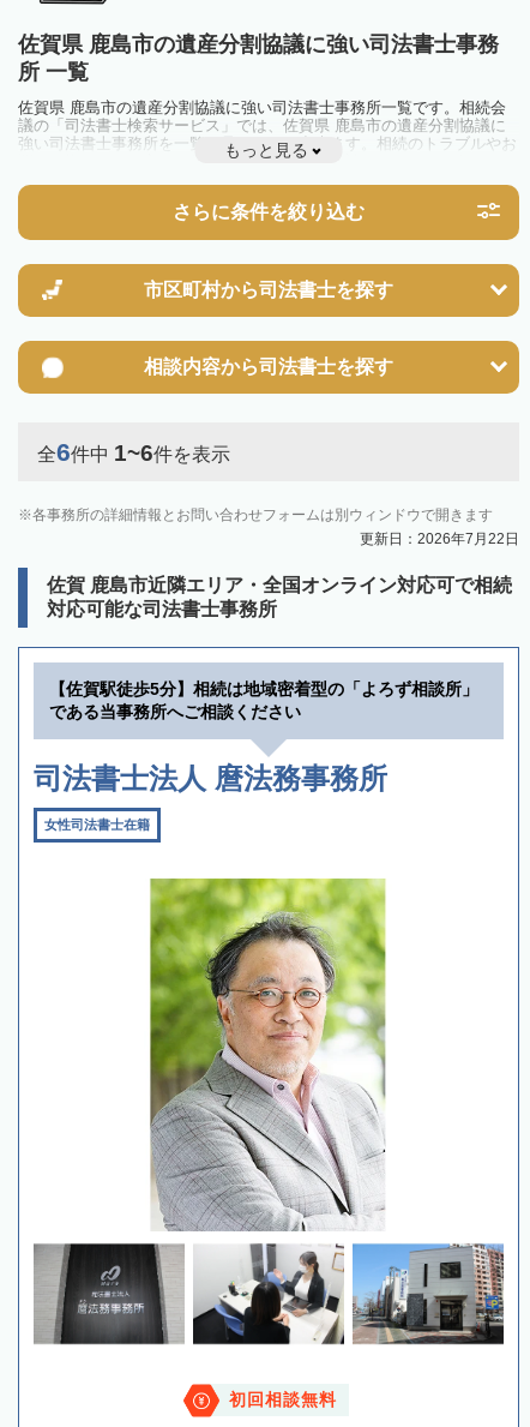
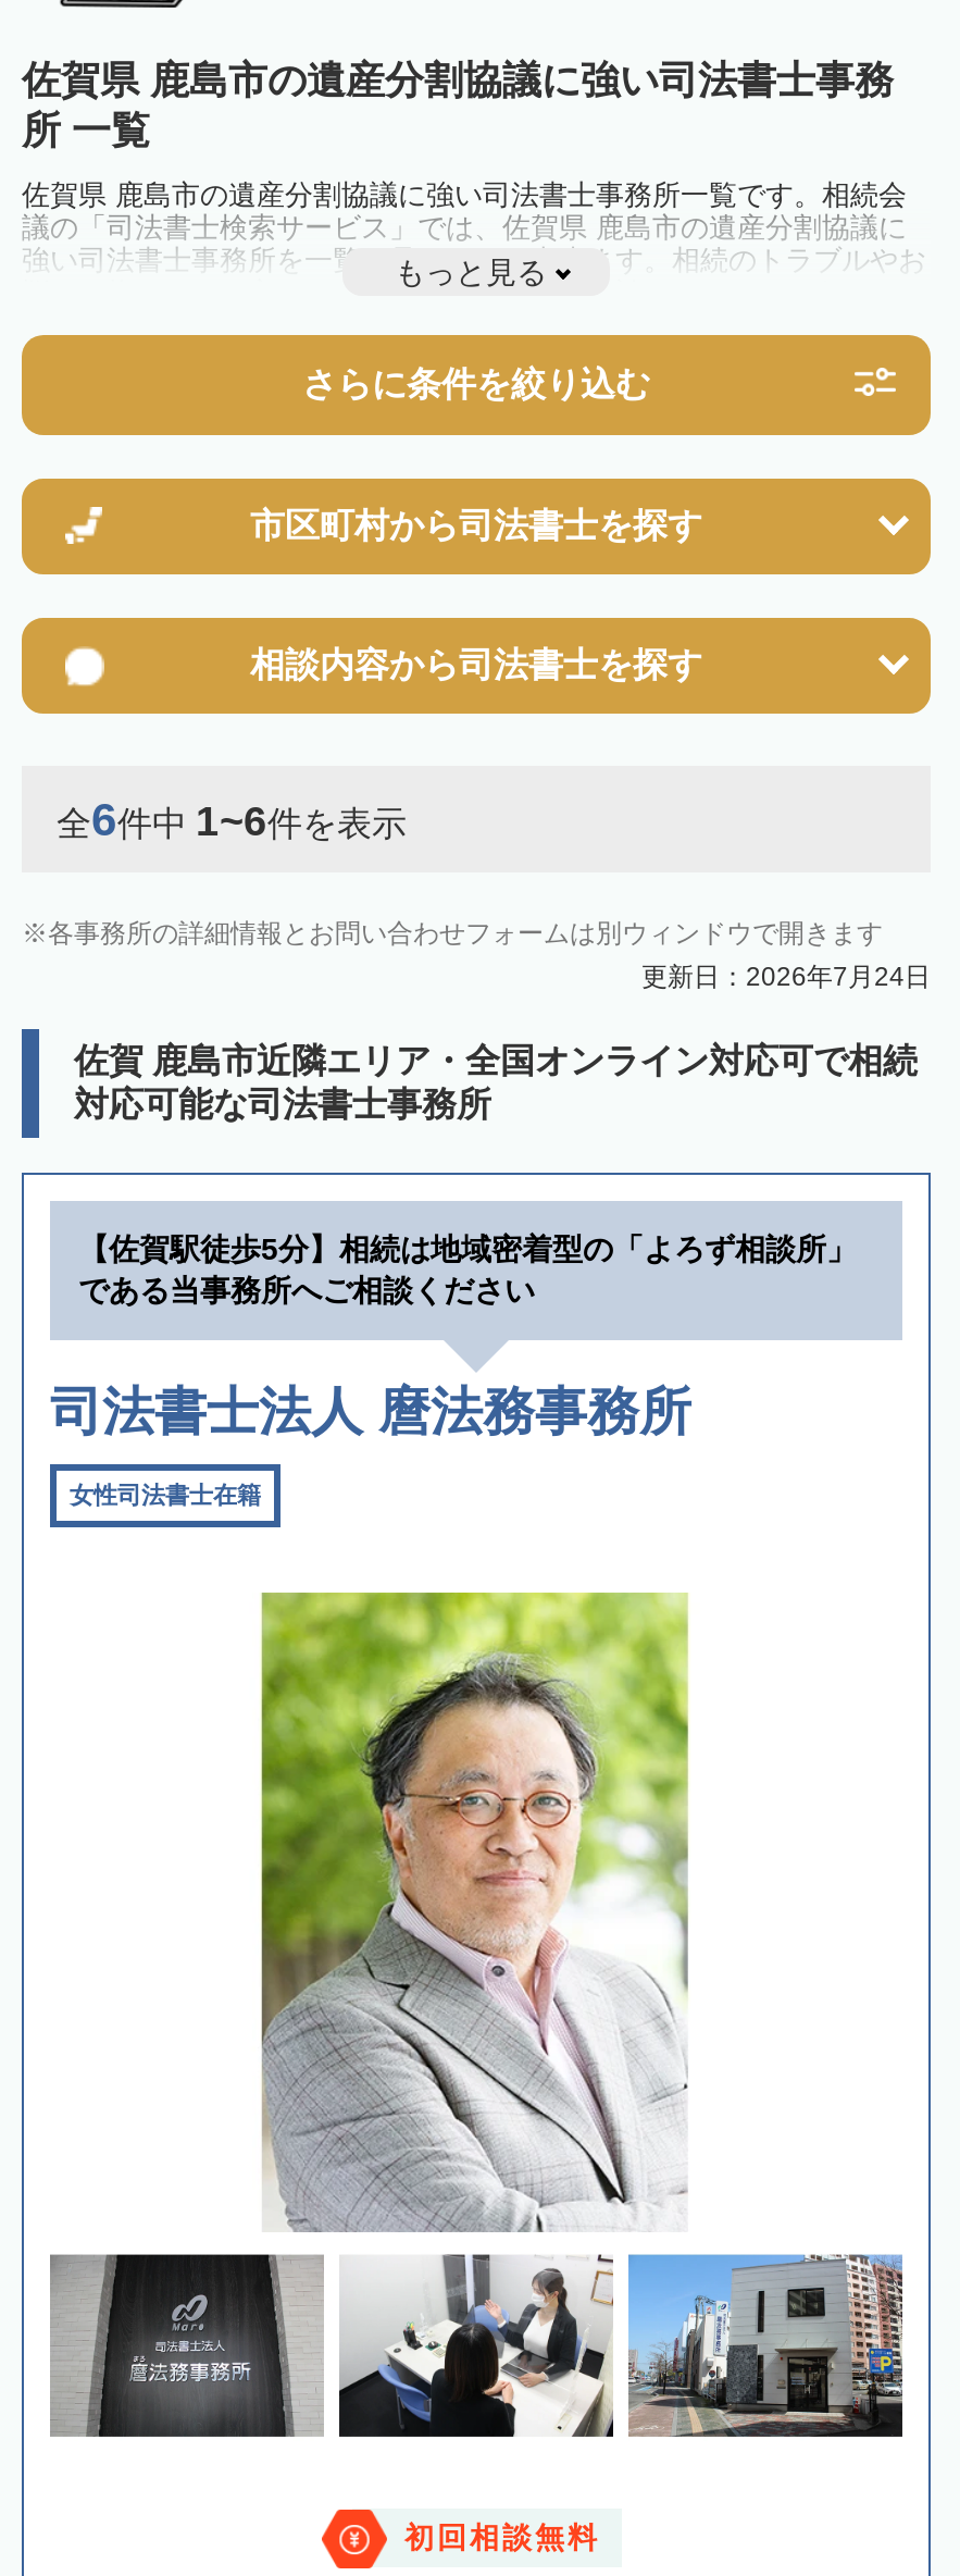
[360,531,519,548] 更新日：2026年7月22日 -> [641,962,931,993] 更新日：2026年7月24日

